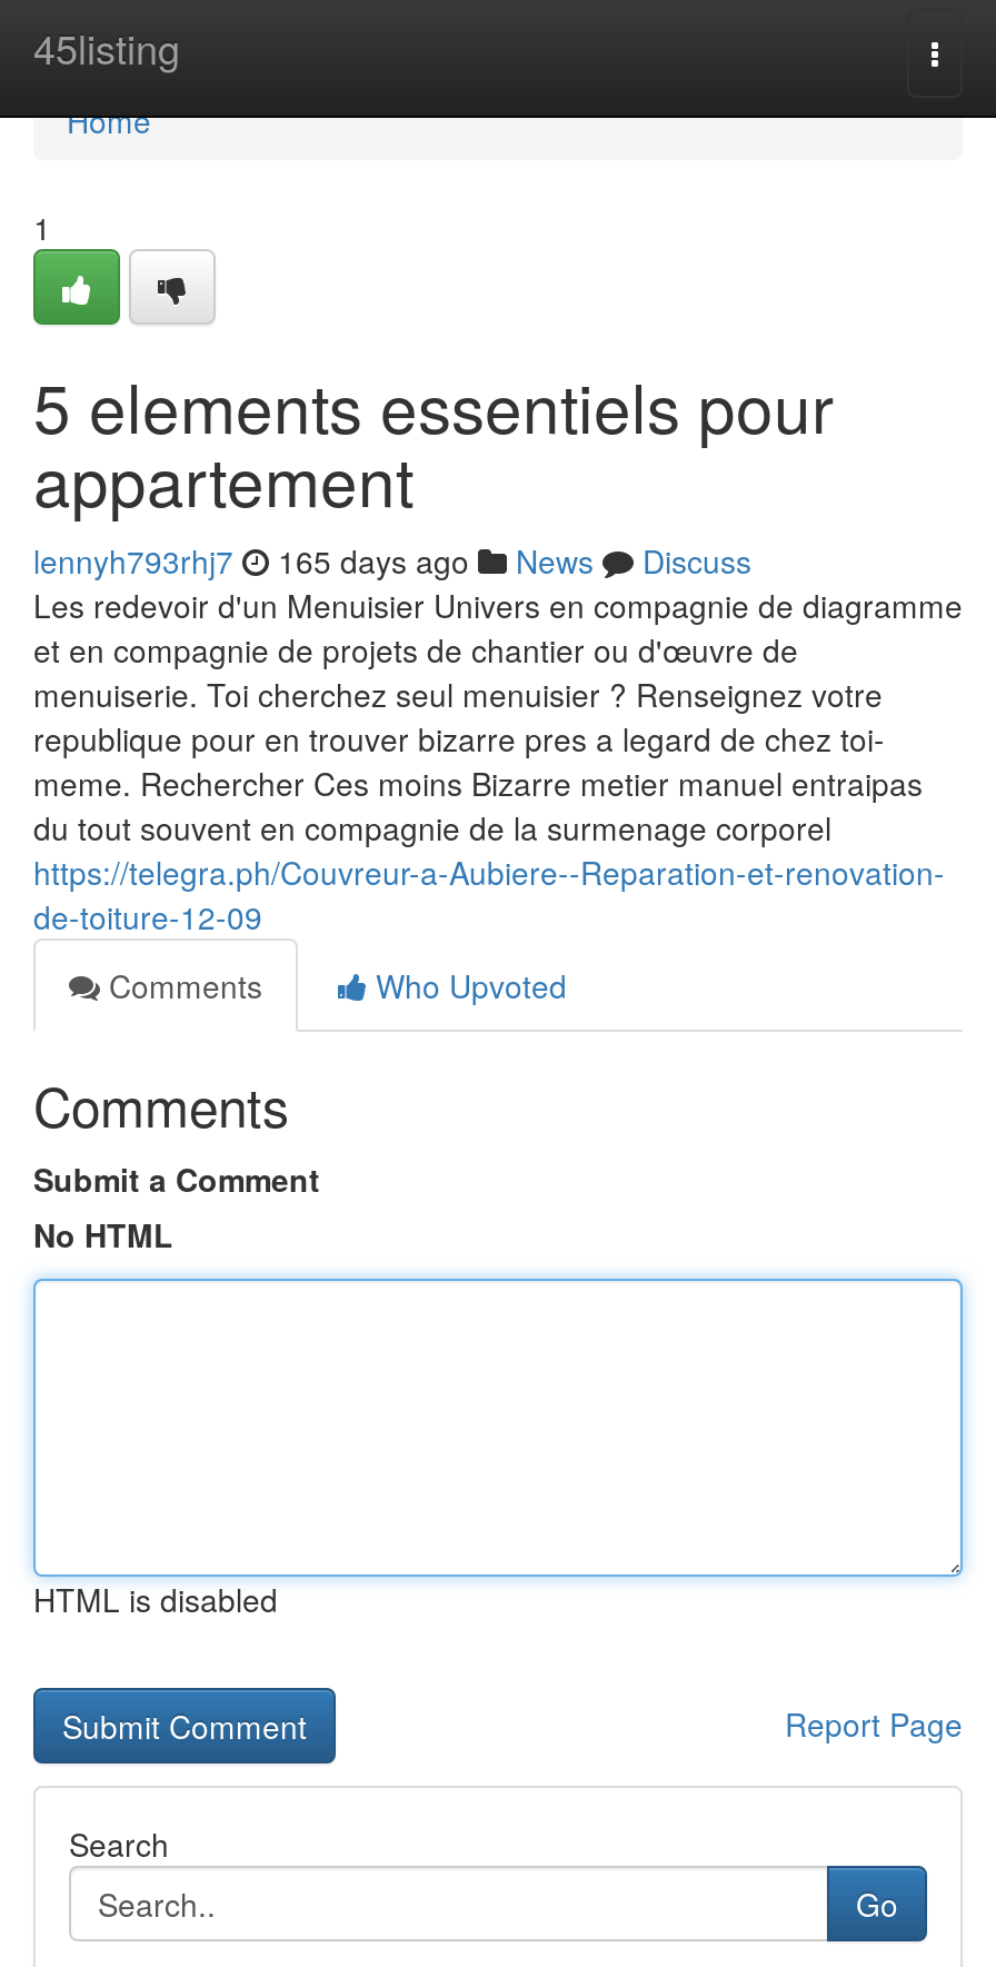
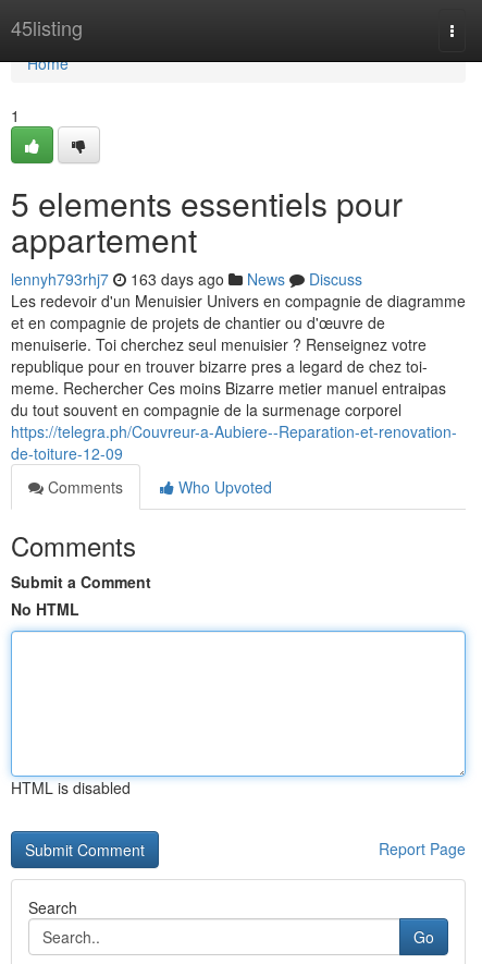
[33,538,751,583] lennyh793rhj7 165 days ago News Discuss -> [11,268,362,290] lennyh793rhj7 163 days ago News Discuss

